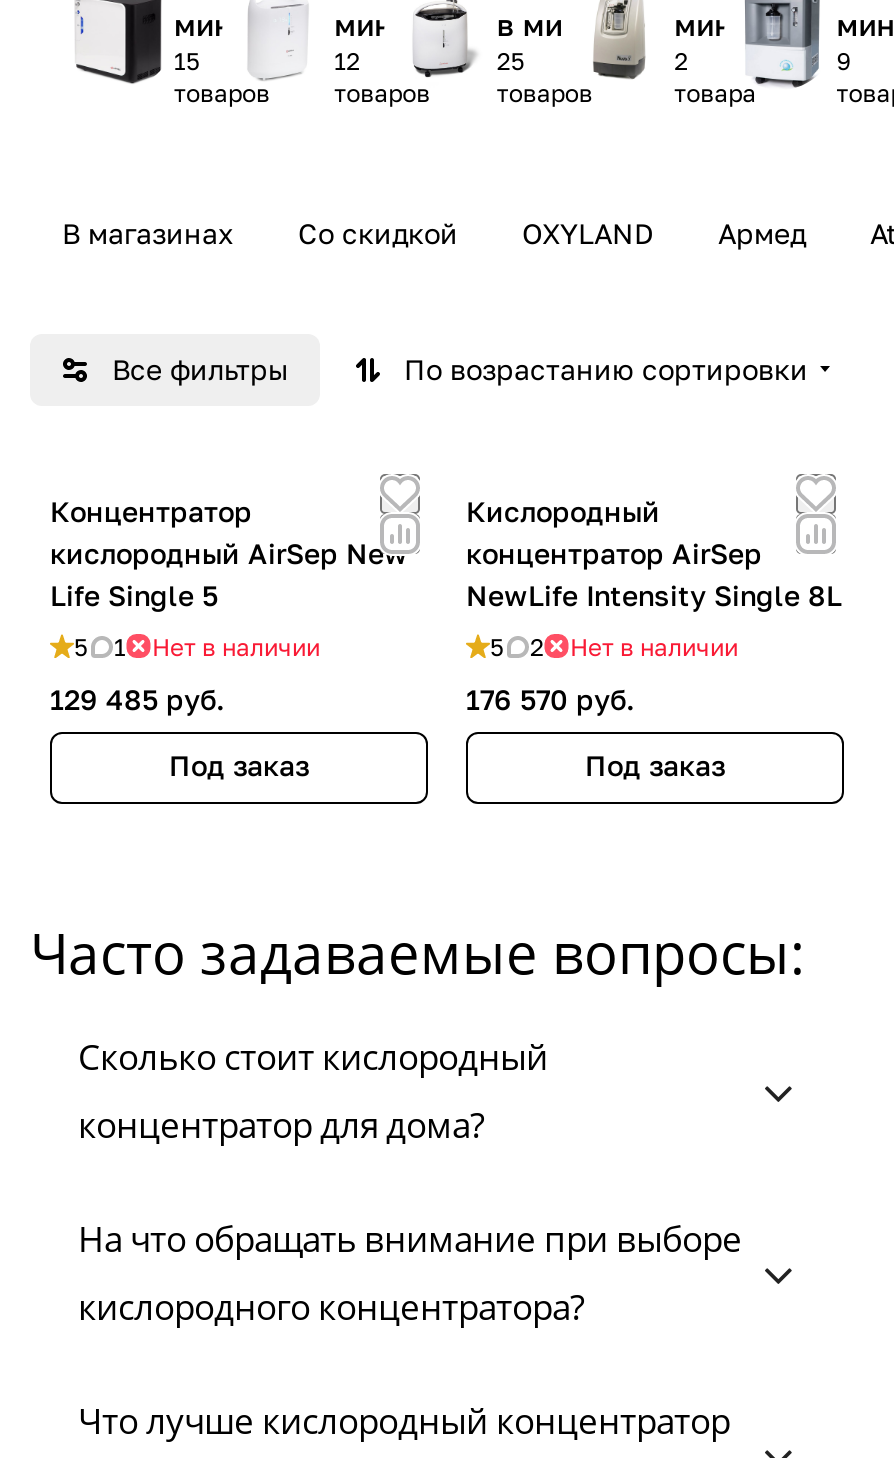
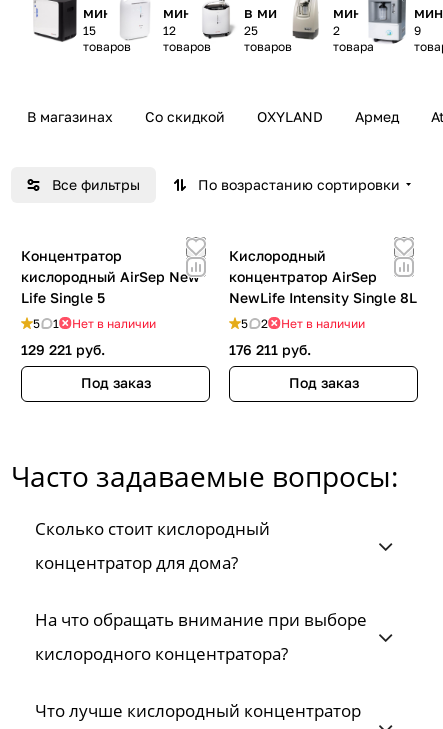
[50,682,224,716] 129 485 руб. -> [21,341,105,358] 129 221 руб.
[466,682,634,716] 176 570 руб. -> [229,341,311,358] 176 211 руб.

